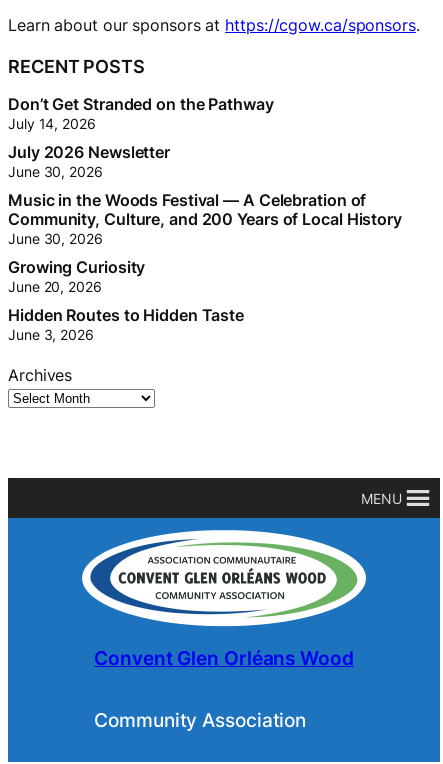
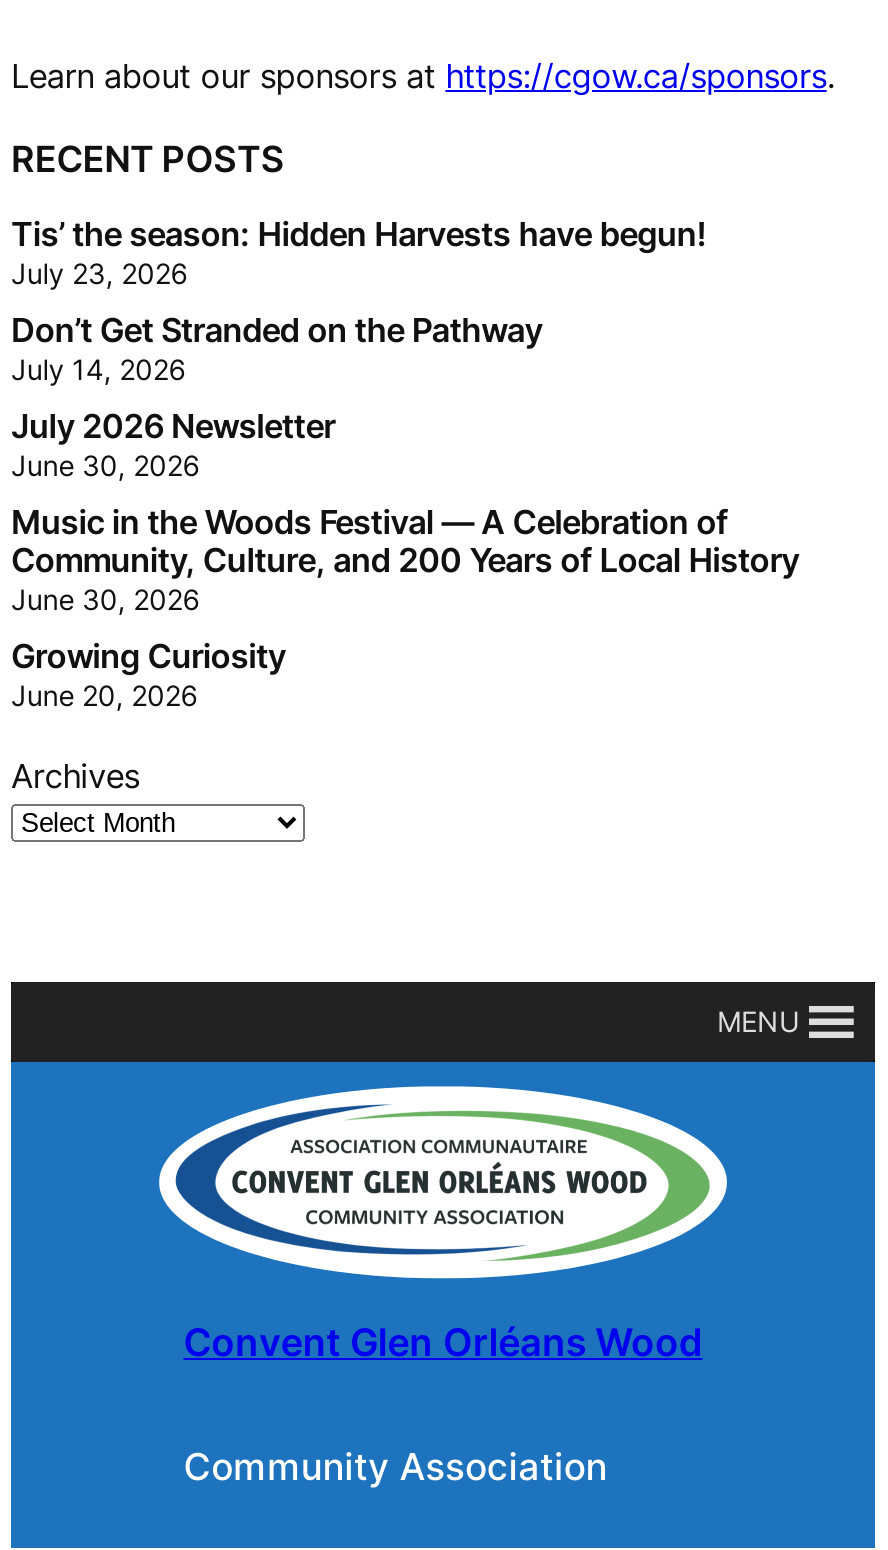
none -> [11,213,706,289] Tis’ the season: Hidden Harvests have begun! | July 23, 2026
moved [8,94,402,295] -> [11,309,799,711]: Don’t Get Stranded on the Pathway | July 14, 2026 | July 2026 Newsletter | ... | Growing Curiosity | June 20, 2026
[8,305,244,343] Hidden Routes to Hidden Taste | June 3, 2026 -> none

